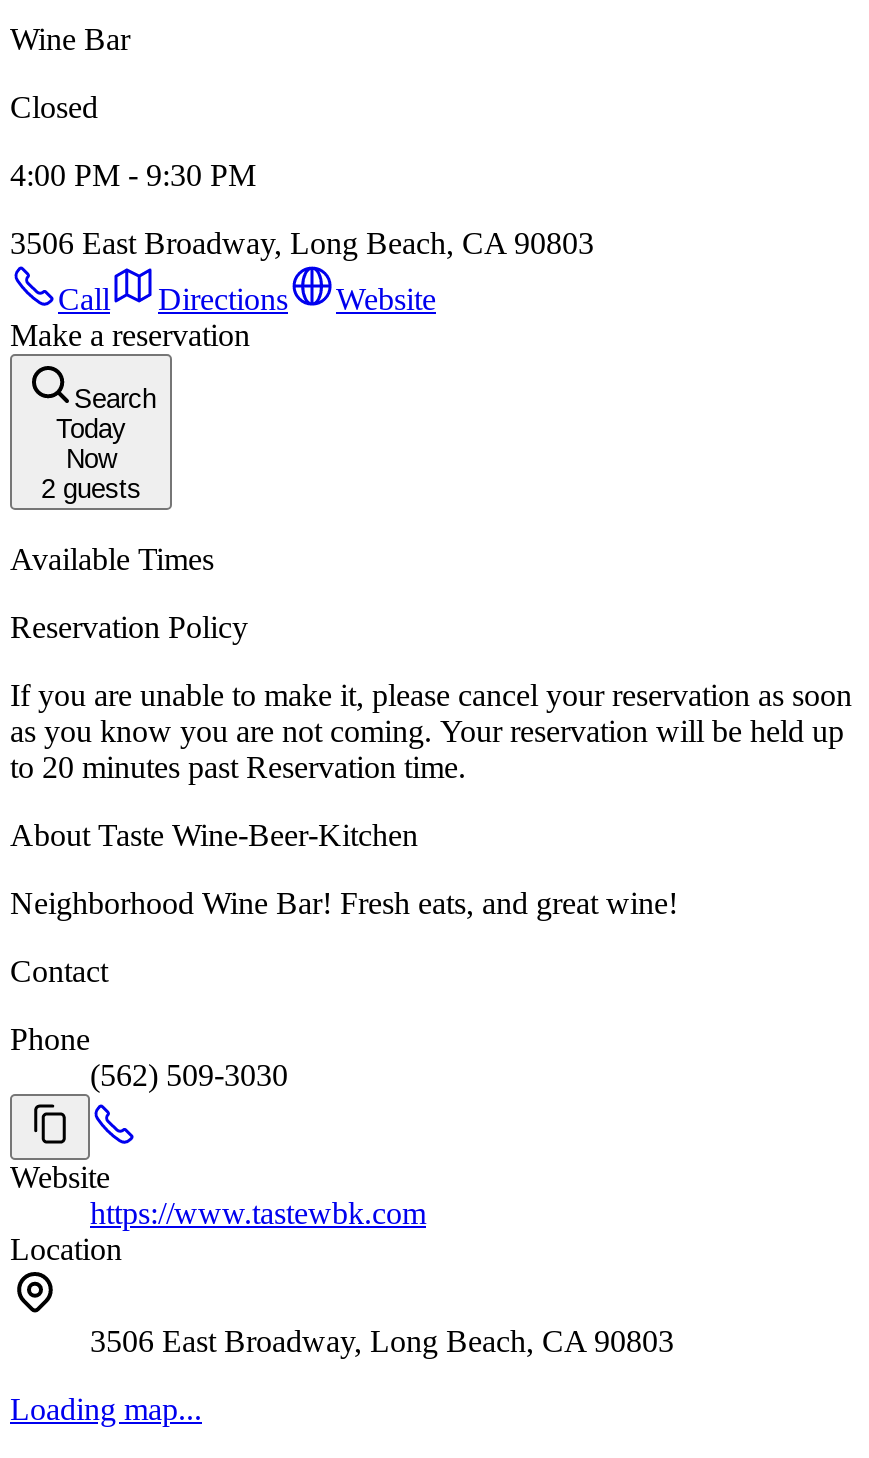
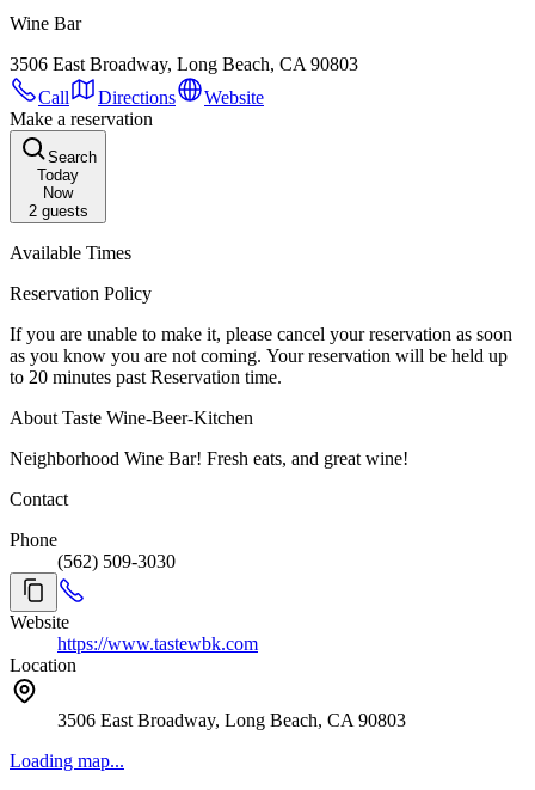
[10,90,256,192] Closed | 4:00 PM - 9:30 PM -> none

